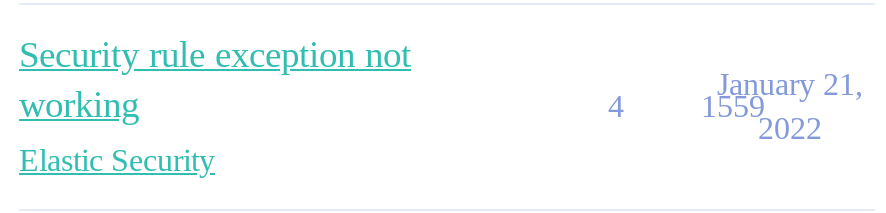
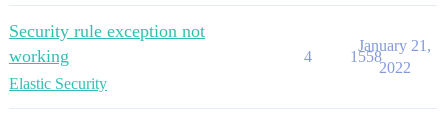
[701,89,765,123] 1559 -> [350,48,382,65] 1558

